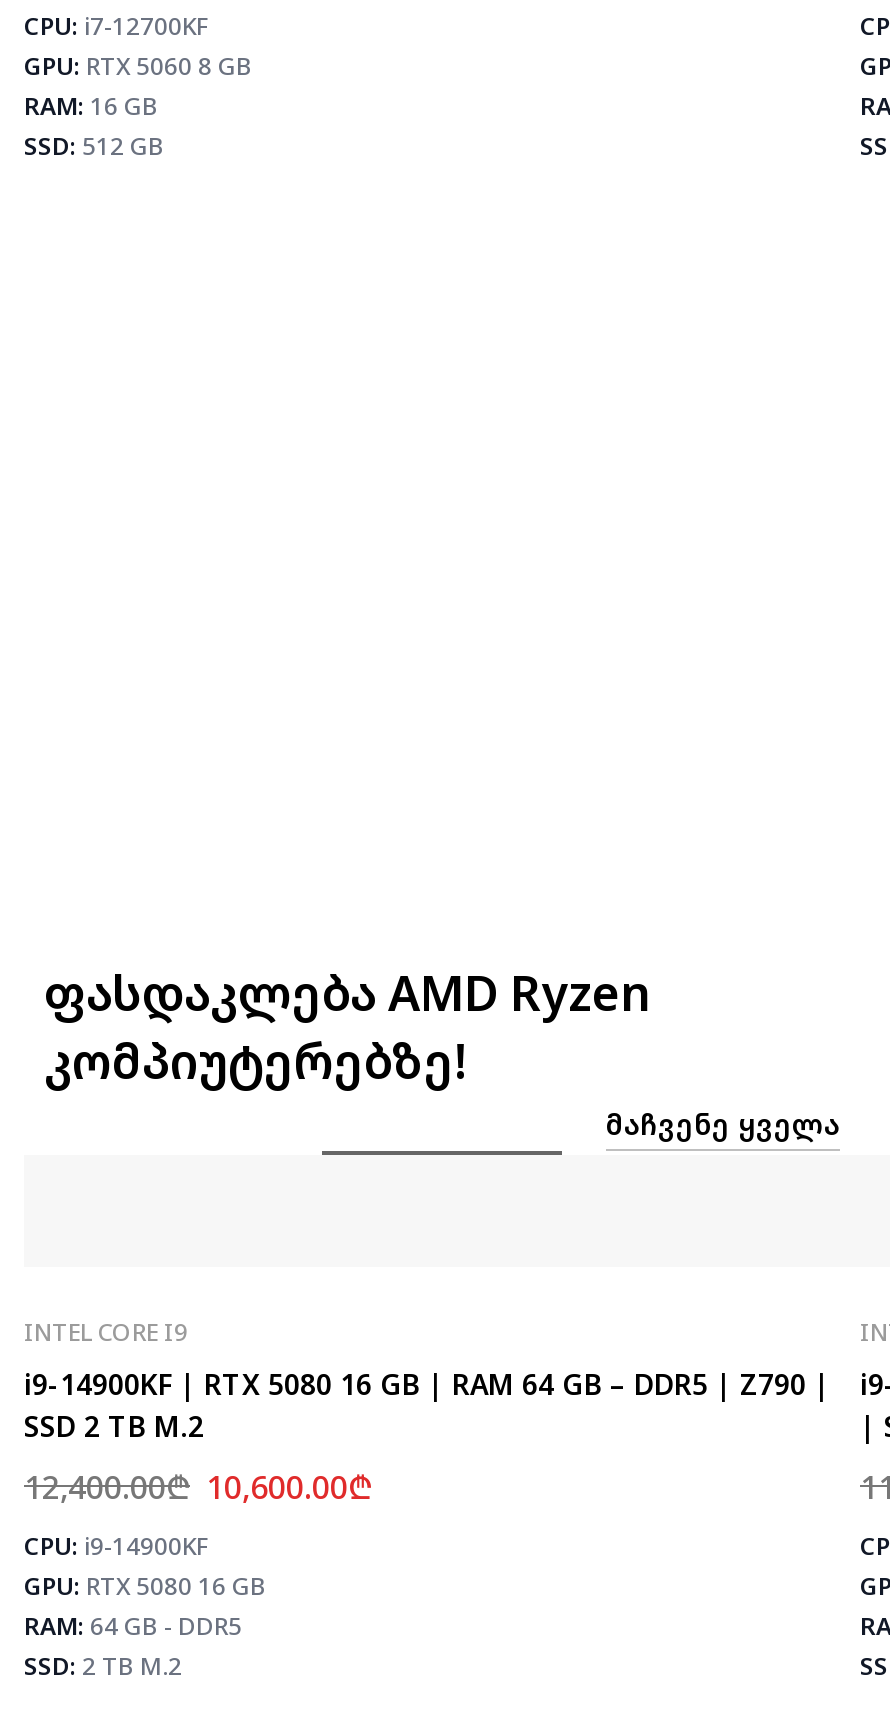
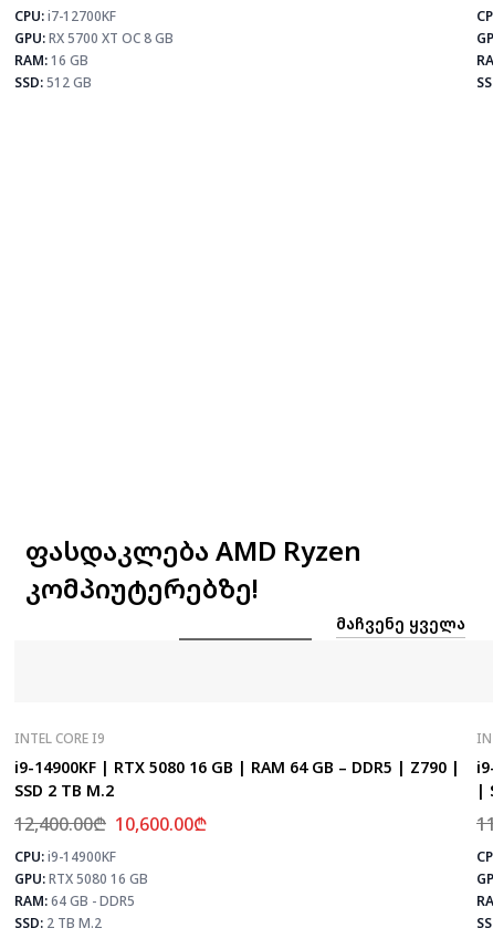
[24,49,252,83] GPU: RTX 5060 8 GB -> [14,29,174,48] GPU: RX 5700 XT OC 8 GB

